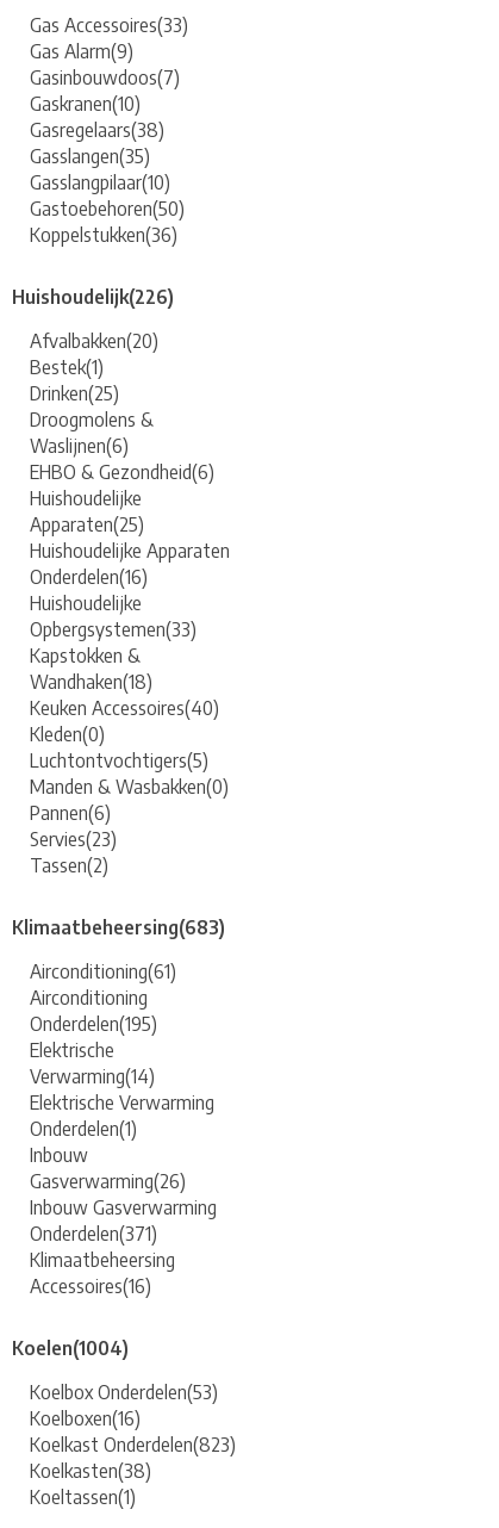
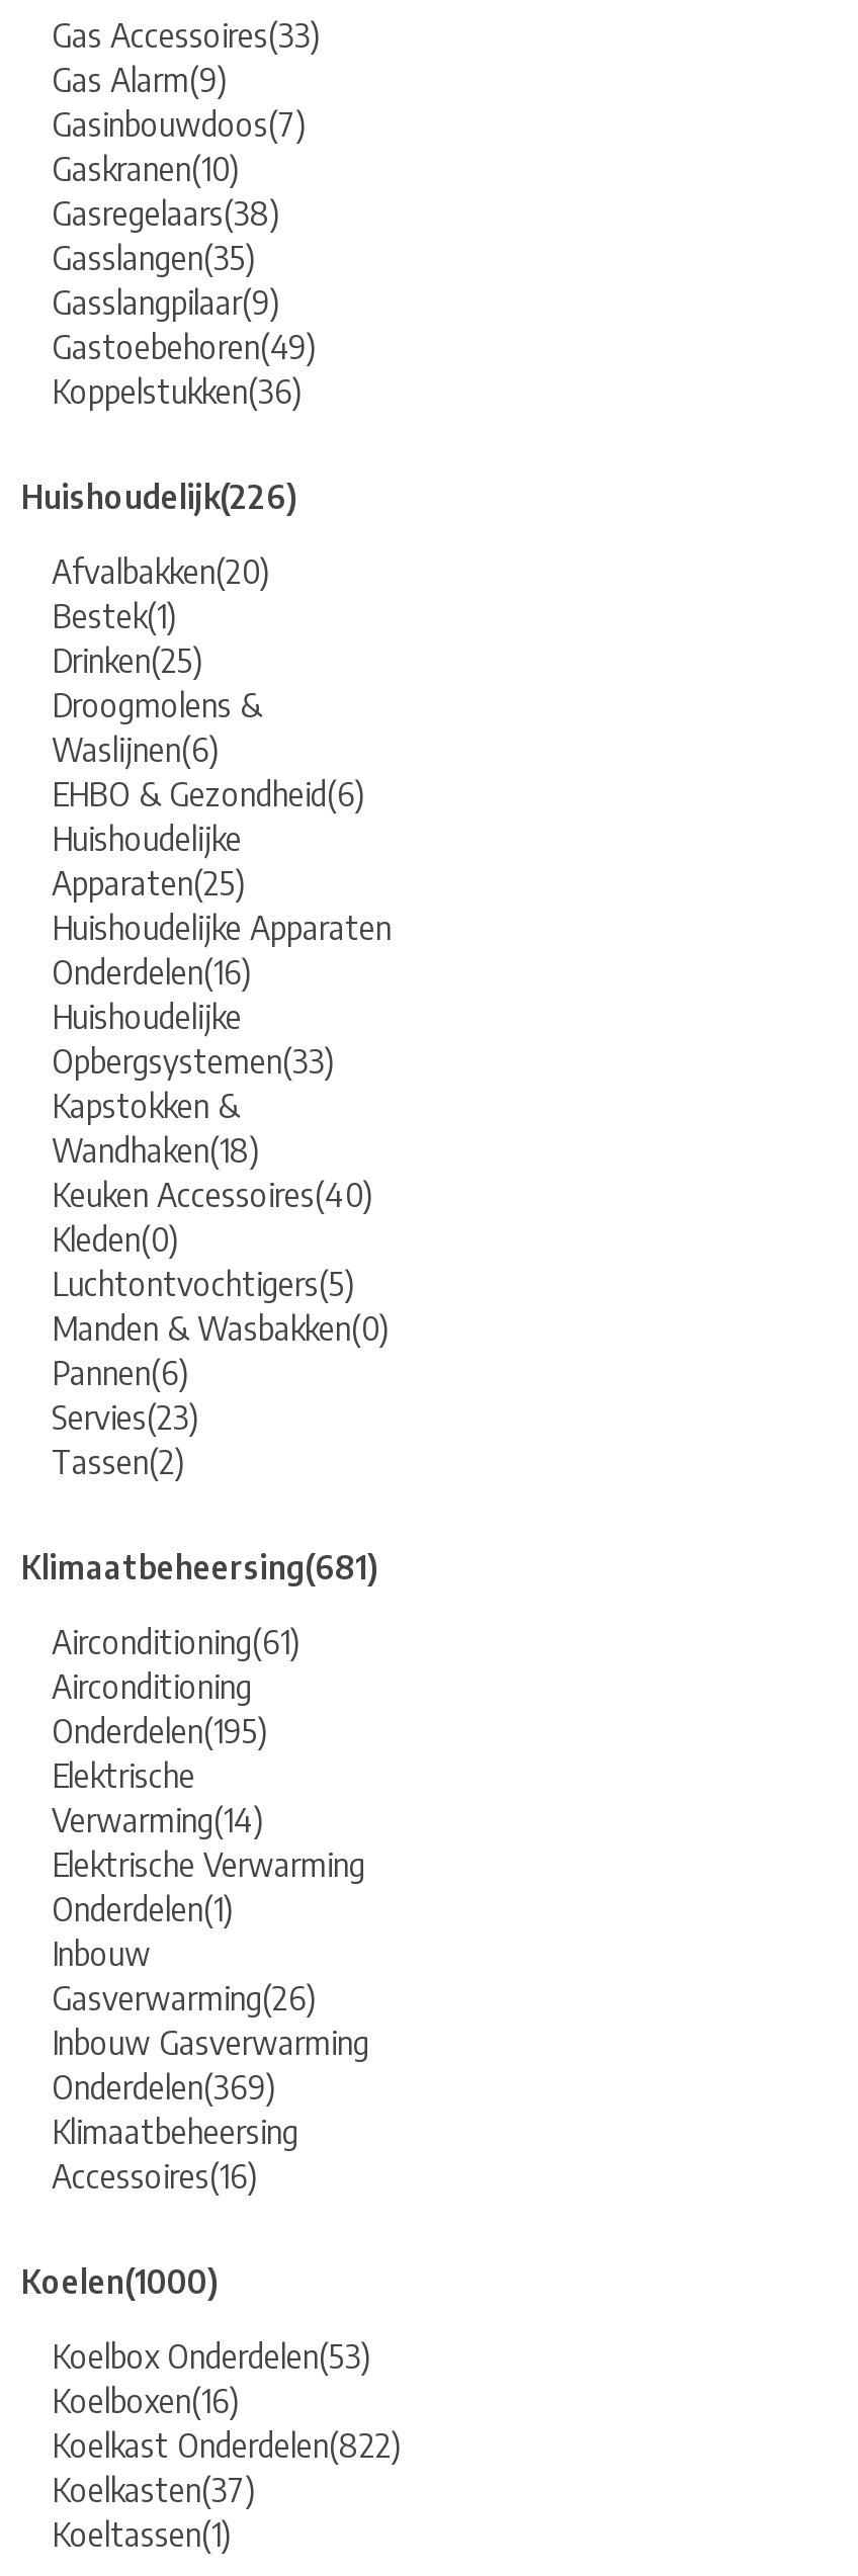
[30,170,170,194] Gasslangpilaar(10) -> [52,282,280,323] Gasslangpilaar(9)
[30,197,185,220] Gastoebehoren(50) -> [52,327,317,367] Gastoebehoren(49)
[12,915,225,939] Klimaatbeheersing(683) -> [21,1547,377,1587] Klimaatbeheersing(681)
[30,1222,157,1246] Onderdelen(371) -> [52,2067,276,2108] Onderdelen(369)
[12,1336,129,1360] Koelen(1004) -> [21,2261,218,2302] Koelen(1000)
[30,1433,236,1456] Koelkast Onderdelen(823) -> [52,2425,402,2466] Koelkast Onderdelen(822)
[30,1459,151,1483] Koelkasten(38) -> [52,2470,256,2510] Koelkasten(37)

